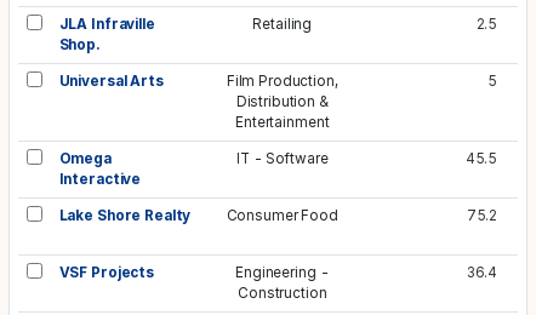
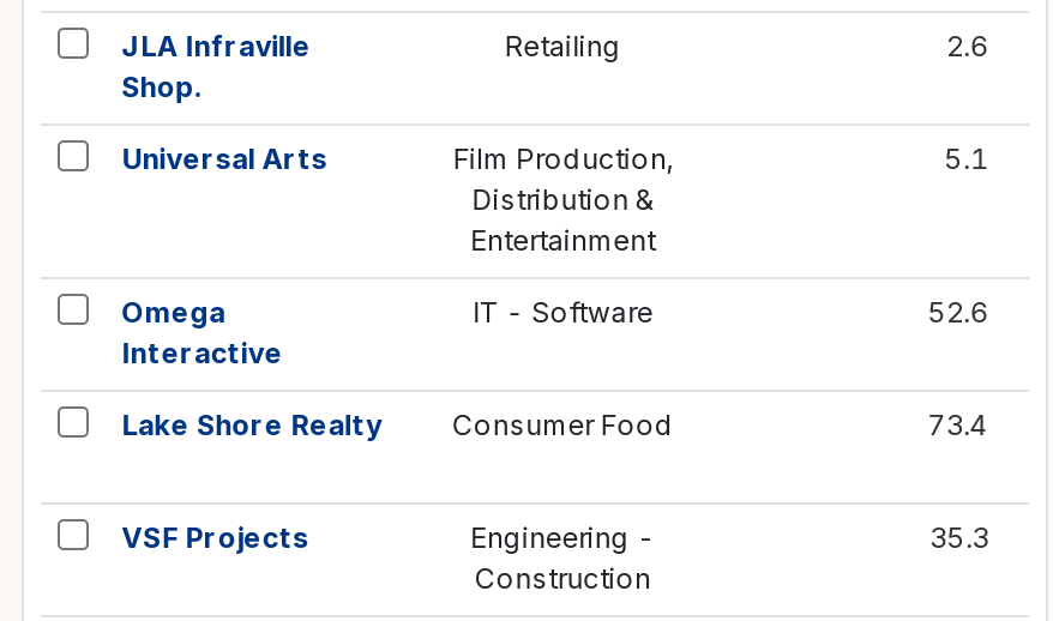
[476,16,497,33] 2.5 -> [946,31,988,64] 2.6
[488,73,497,90] 5 -> [944,143,988,177] 5.1
[465,151,497,168] 45.5 -> [928,297,988,330] 52.6
[467,208,497,224] 75.2 -> [928,410,988,443] 73.4
[467,264,497,281] 36.4 -> [930,522,988,556] 35.3

